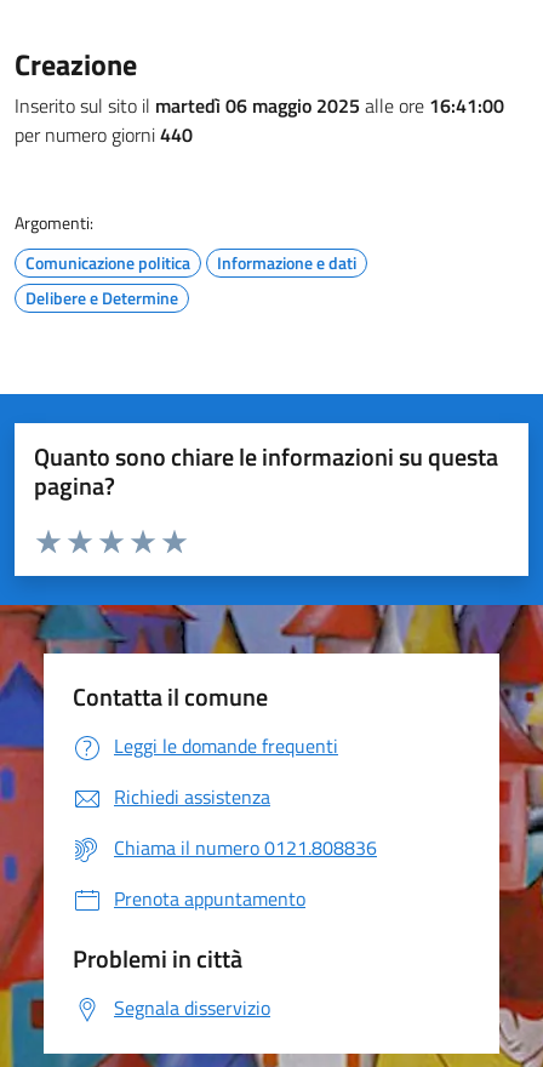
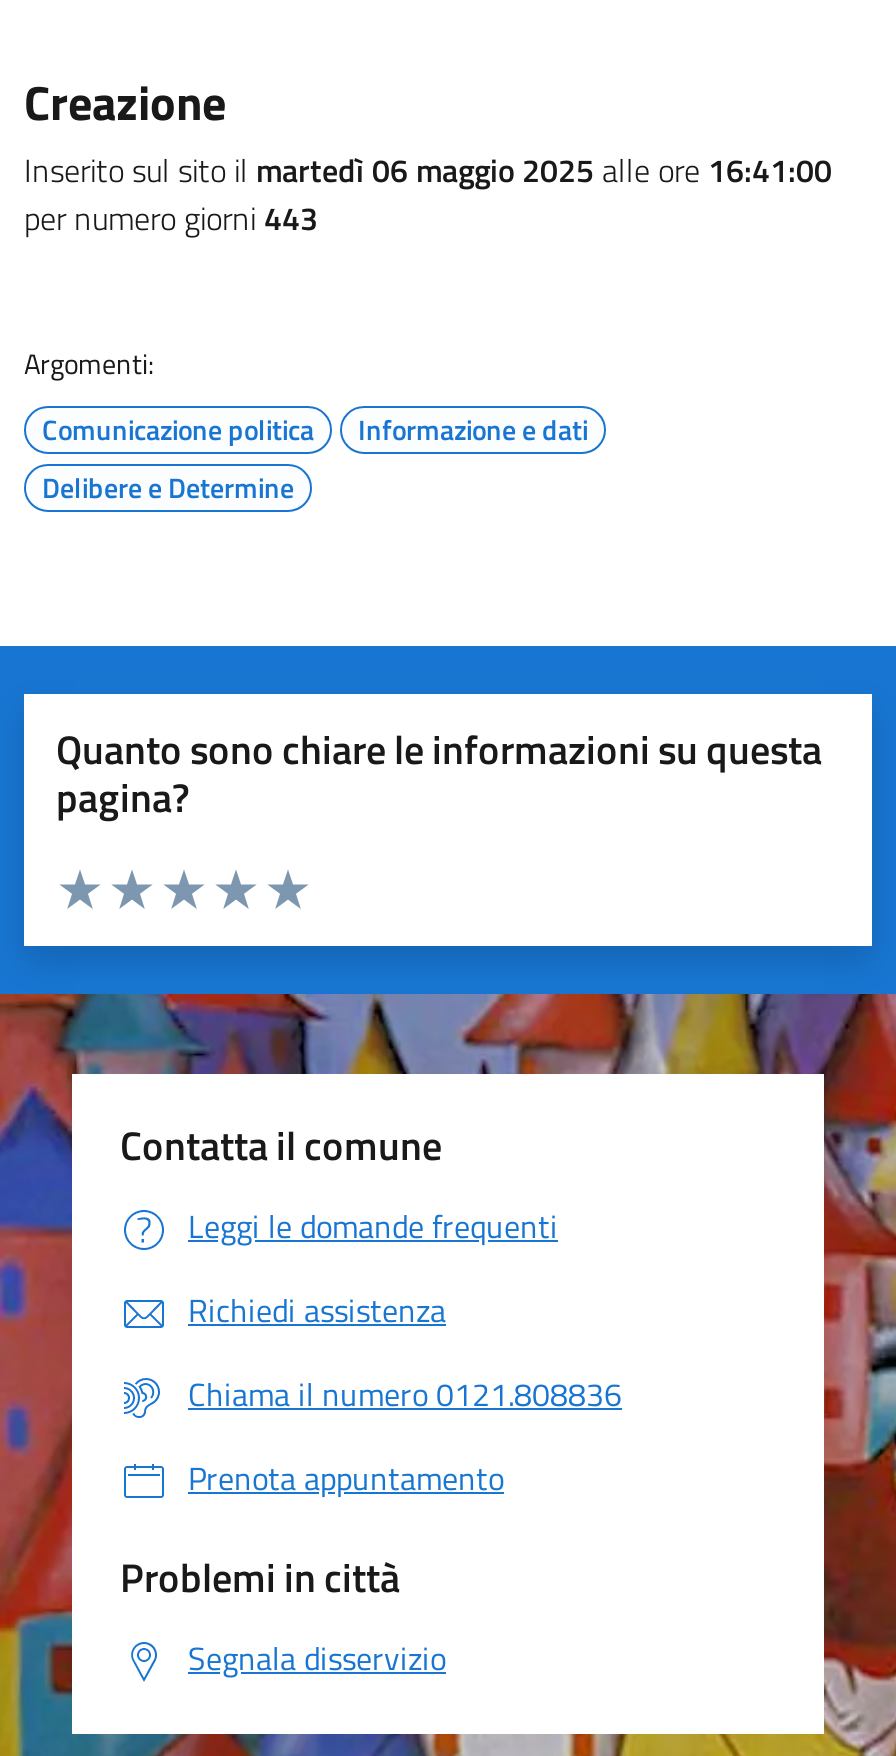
[15,120,193,149] per numero giorni 440 -> [24,194,318,242] per numero giorni 443

